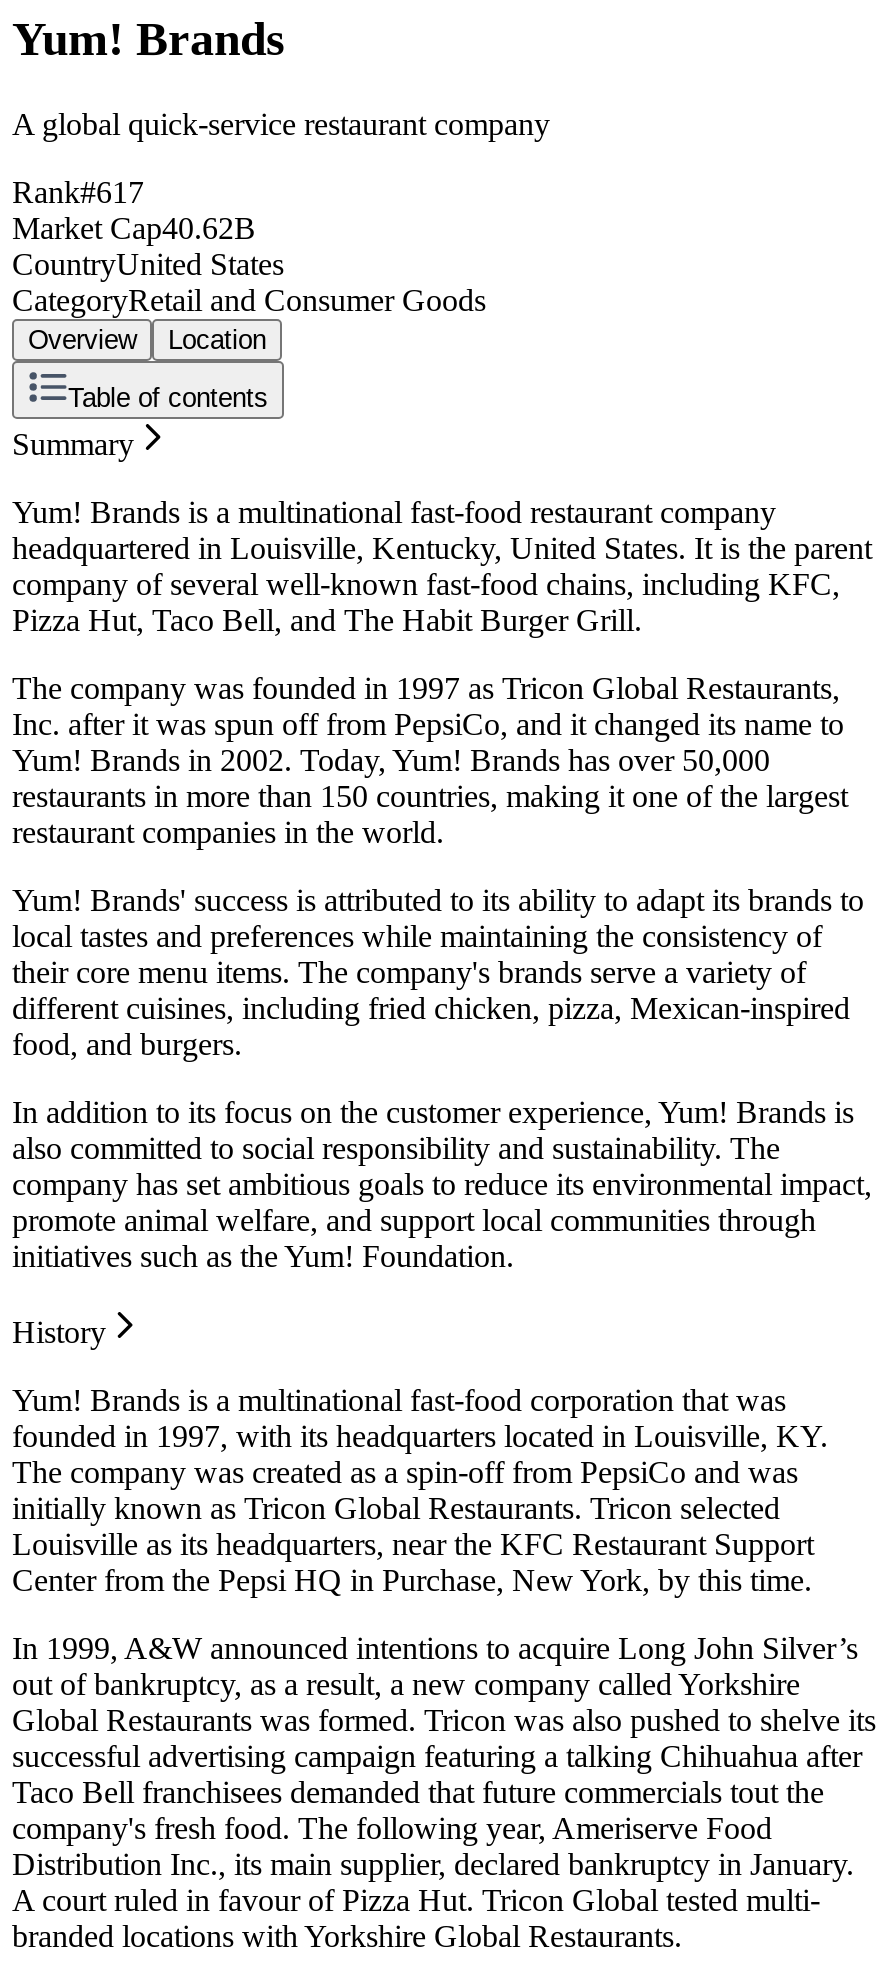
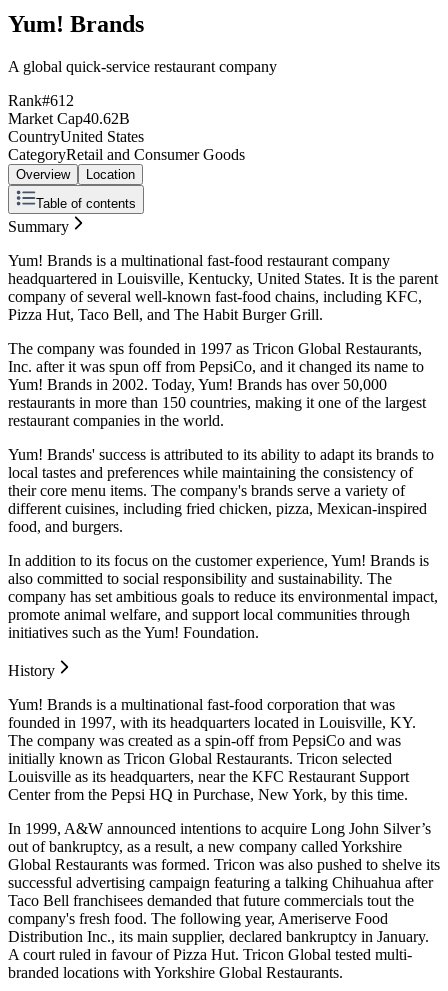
[12,175,144,209] Rank#617 -> [8,92,74,109] Rank#612

